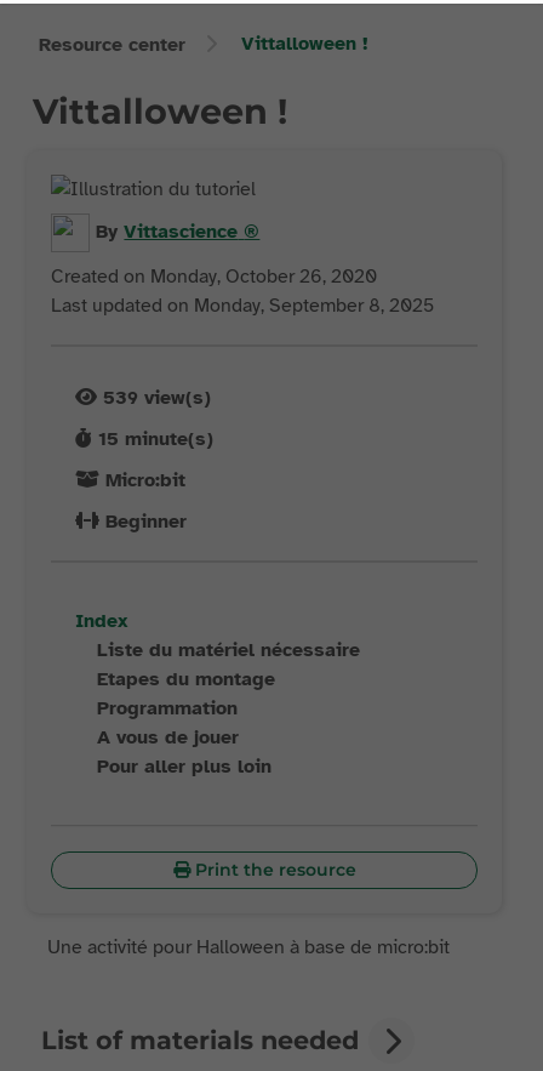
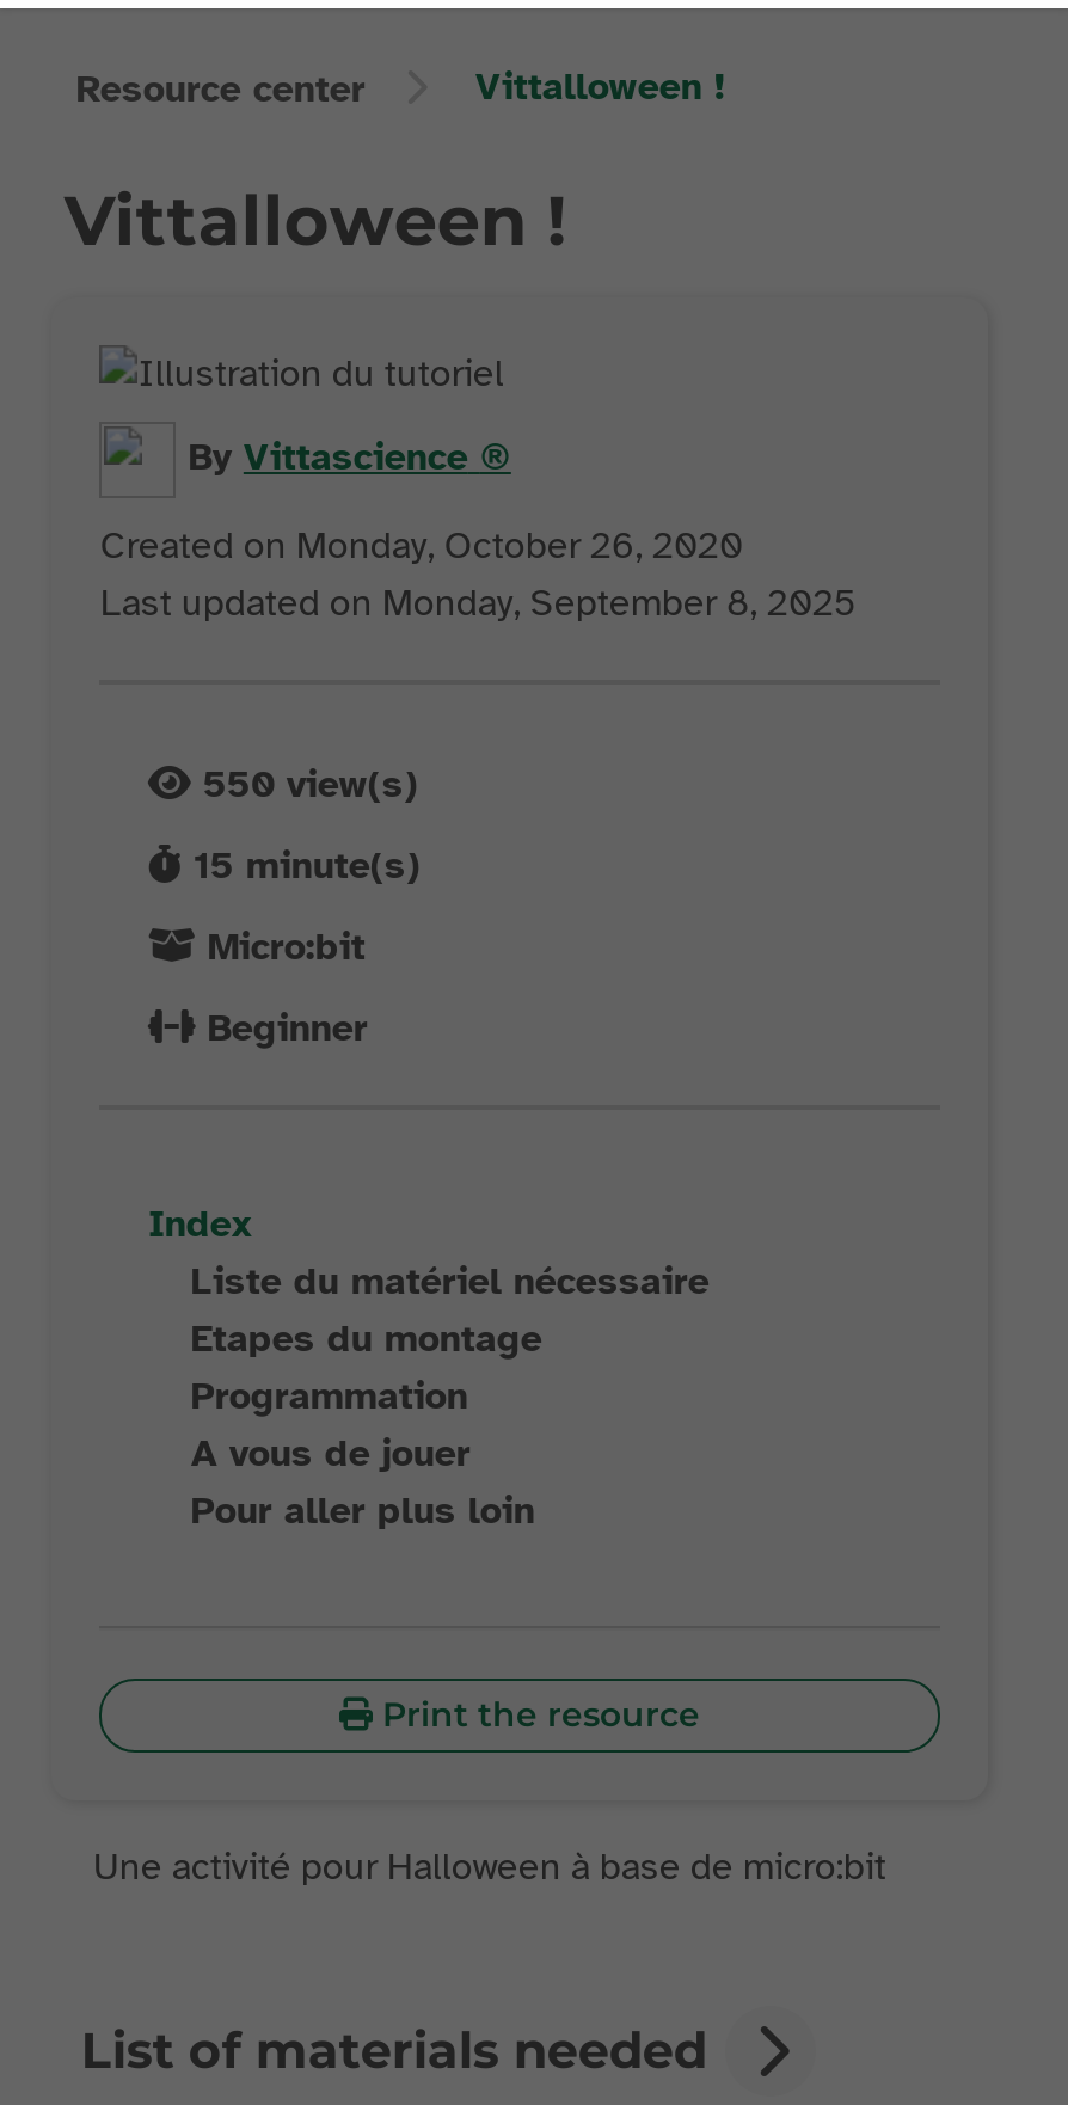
[104,386,211,410] 539 view(s) -> [203,761,418,809] 550 view(s)

